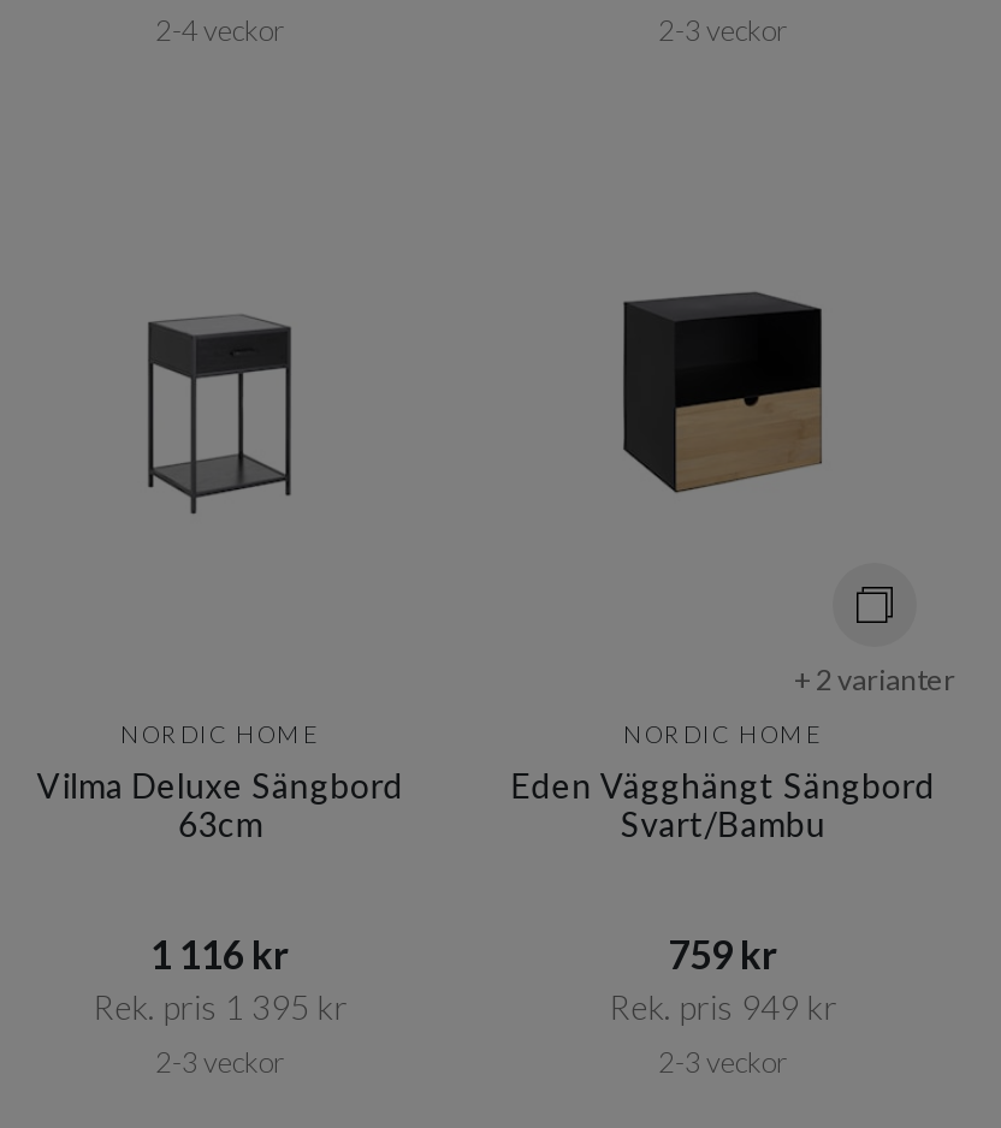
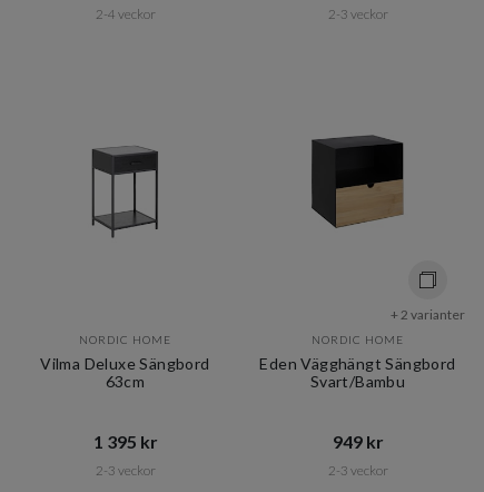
[93,930,348,1026] 1 116 kr | Rek. pris 1 395 kr -> [93,430,157,451] 1 395 kr
[609,930,837,1026] 759 kr | Rek. pris 949 kr -> [332,430,383,451] 949 kr

